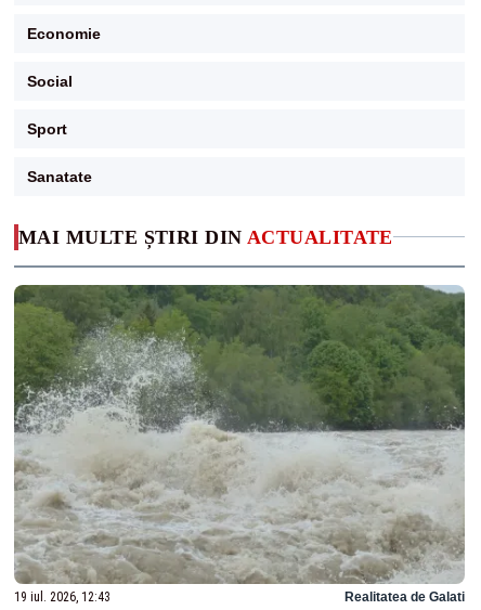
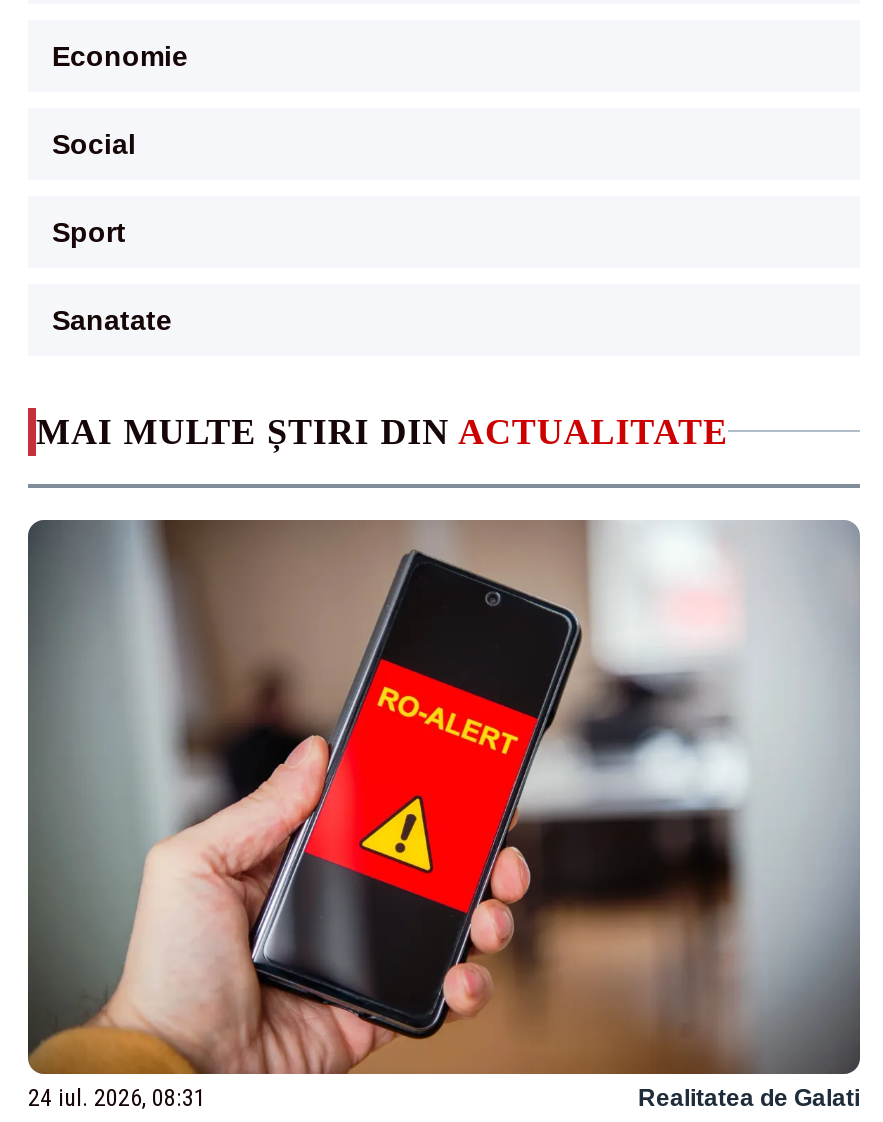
[13,284,465,605] [image] | 19 iul. 2026, 12:43 -> [28,520,860,1112] [image] | 24 iul. 2026, 08:31

